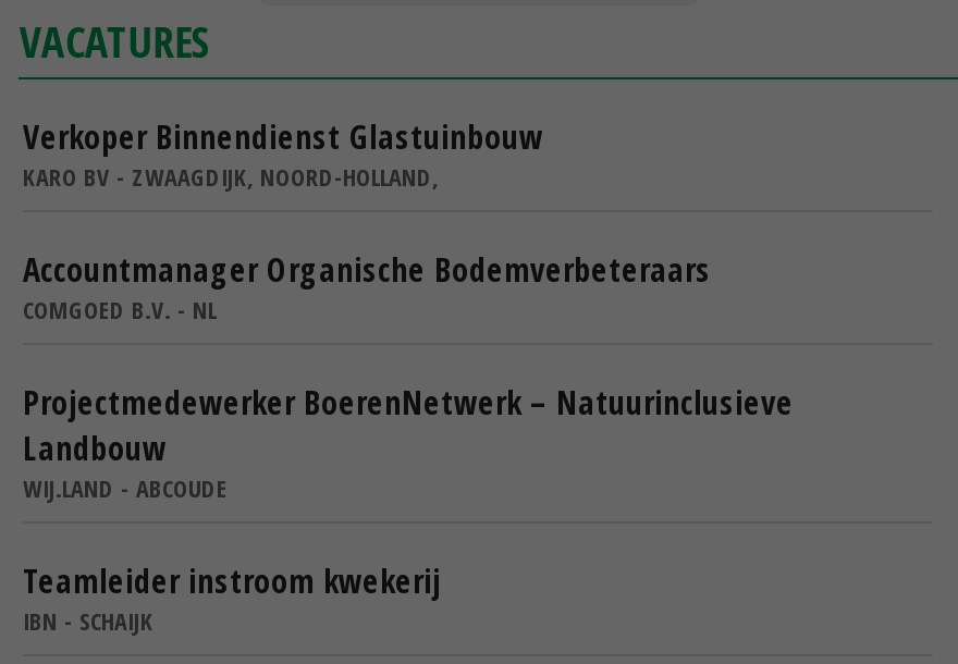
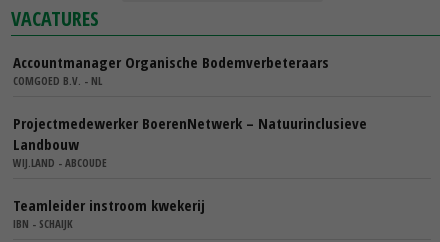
[23,114,543,192] Verkoper Binnendienst Glastuinbouw | KARO BV - ZWAAGDIJK, NOORD-HOLLAND, -> none

